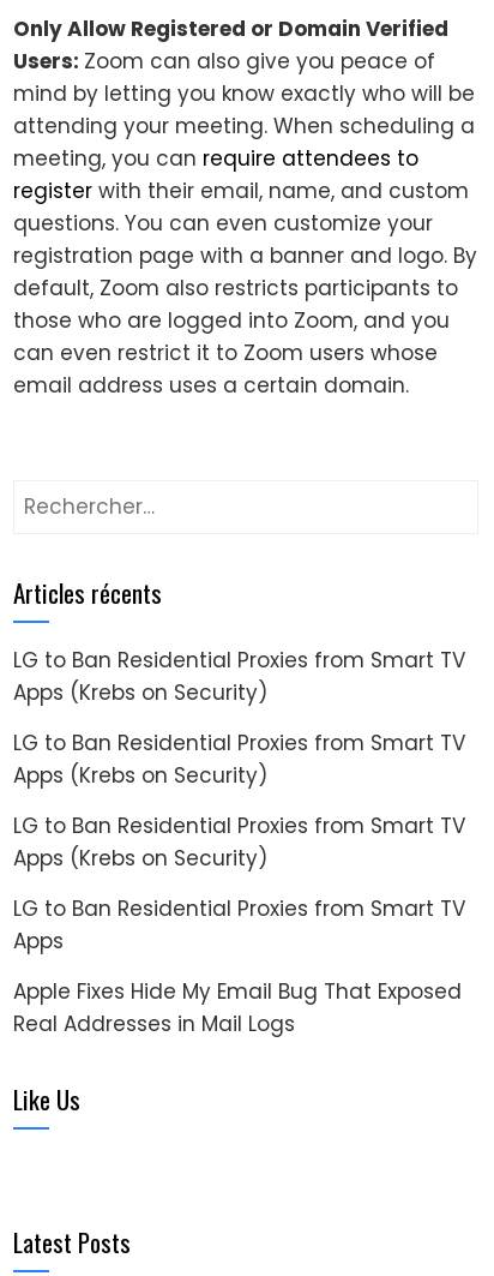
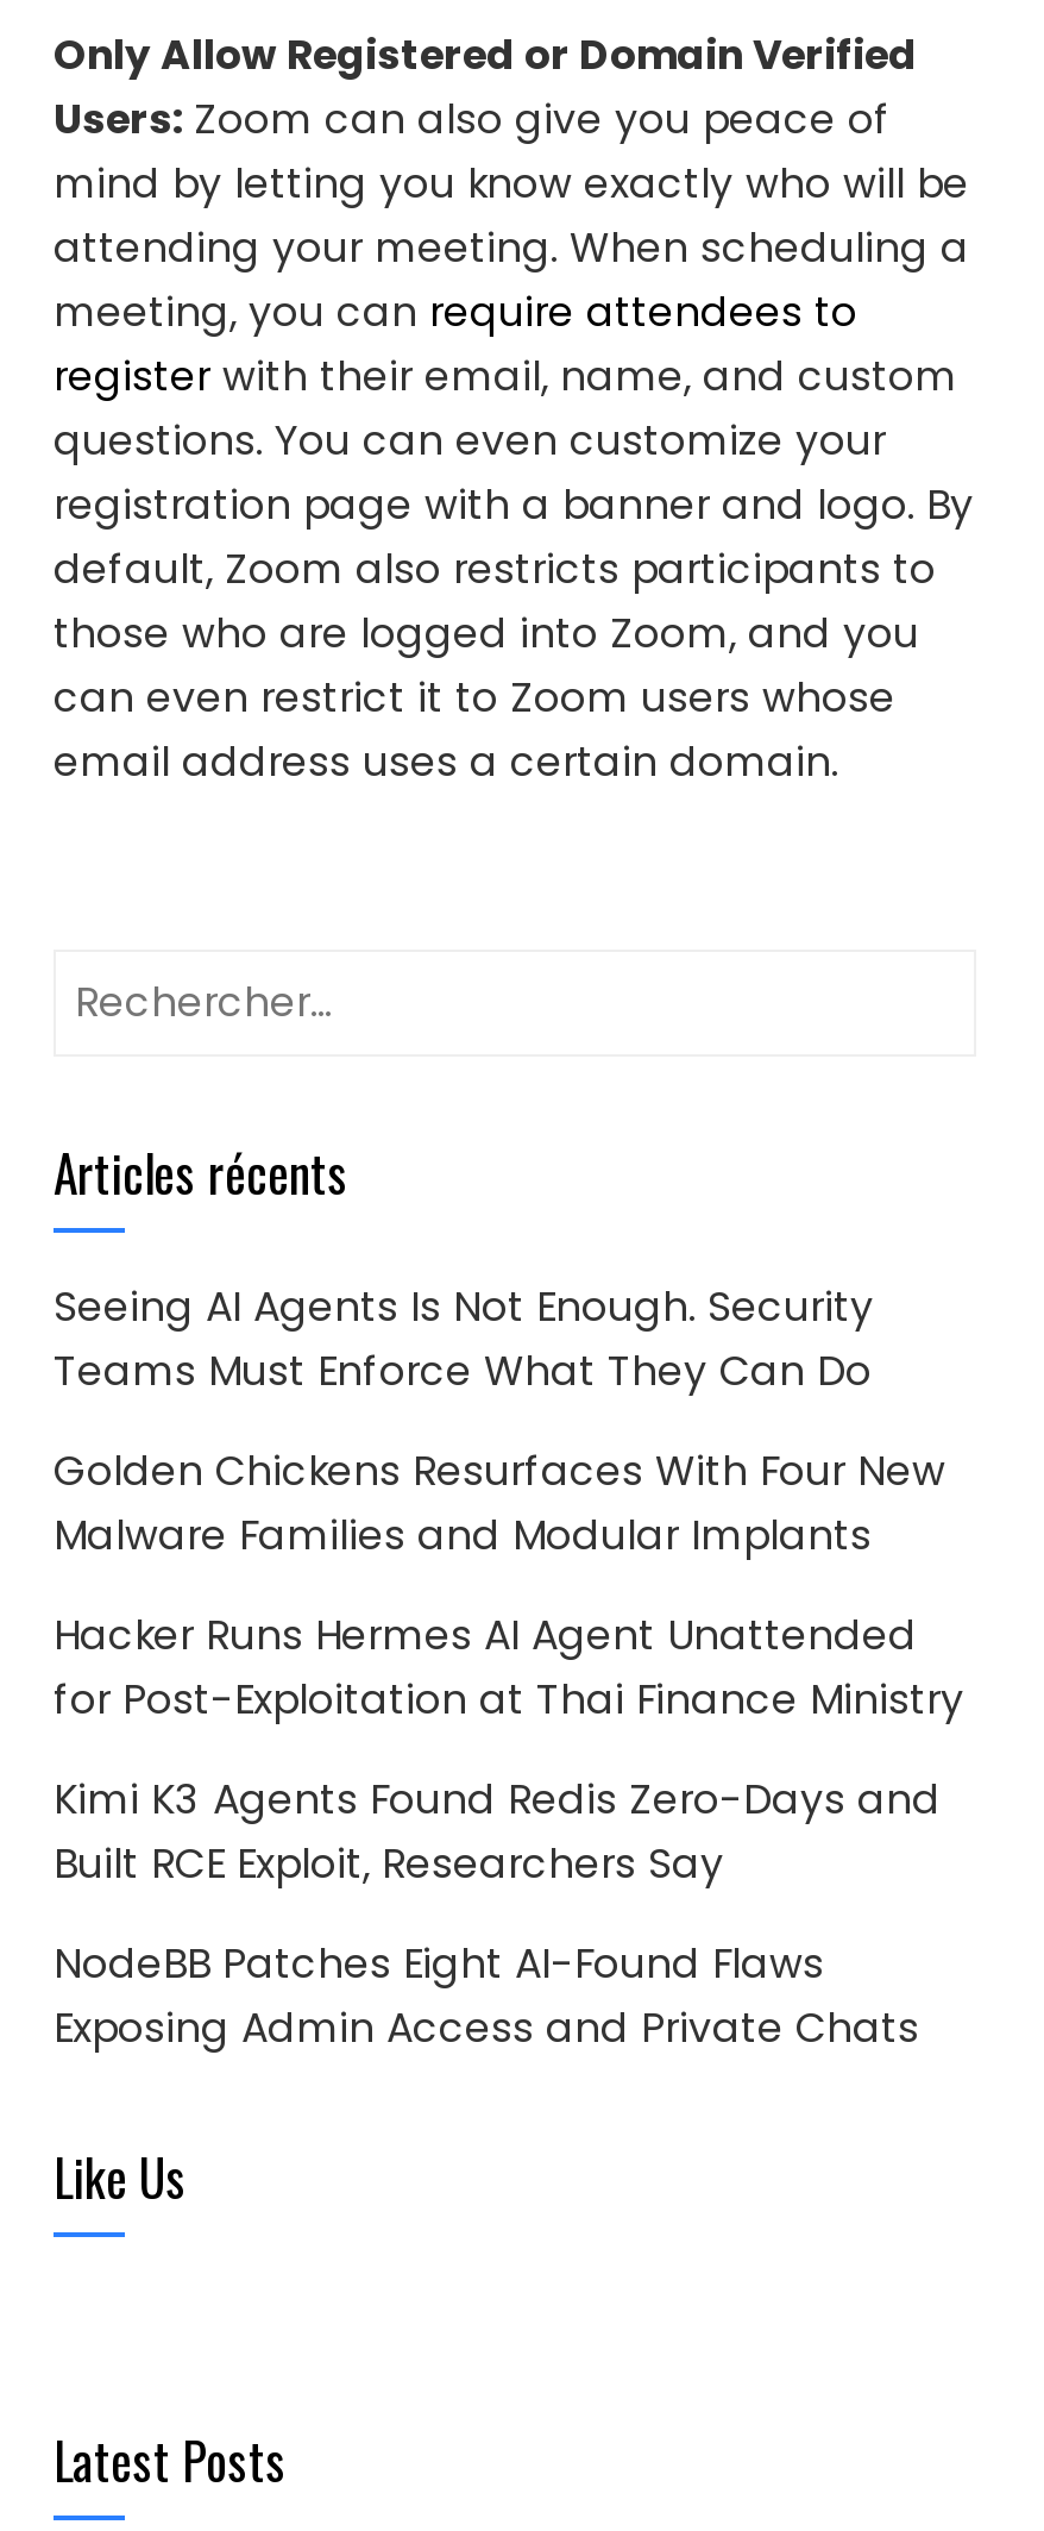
[13,645,465,707] LG to Ban Residential Proxies from Smart TV | Apps (Krebs on Security) -> [54,1277,874,1399] Seeing AI Agents Is Not Enough. Security | Teams Must Enforce What They Can Do
[13,728,465,789] LG to Ban Residential Proxies from Smart TV | Apps (Krebs on Security) -> [54,1441,945,1563] Golden Chickens Resurfaces With Four New | Malware Families and Modular Implants
[13,811,465,872] LG to Ban Residential Proxies from Smart TV | Apps (Krebs on Security) -> [54,1606,964,1727] Hacker Runs Hermes AI Agent Unattended | for Post-Exploitation at Thai Finance Ministry
[13,894,465,955] LG to Ban Residential Proxies from Smart TV | Apps -> [54,1770,941,1891] Kimi K3 Agents Found Redis Zero-Days and | Built RCE Exploit, Researchers Say
[13,977,462,1038] Apple Fixes Hide My Email Bug That Exposed | Real Addresses in Mail Logs -> [54,1934,919,2056] NodeBB Patches Eight AI-Found Flaws | Exposing Admin Access and Private Chats

